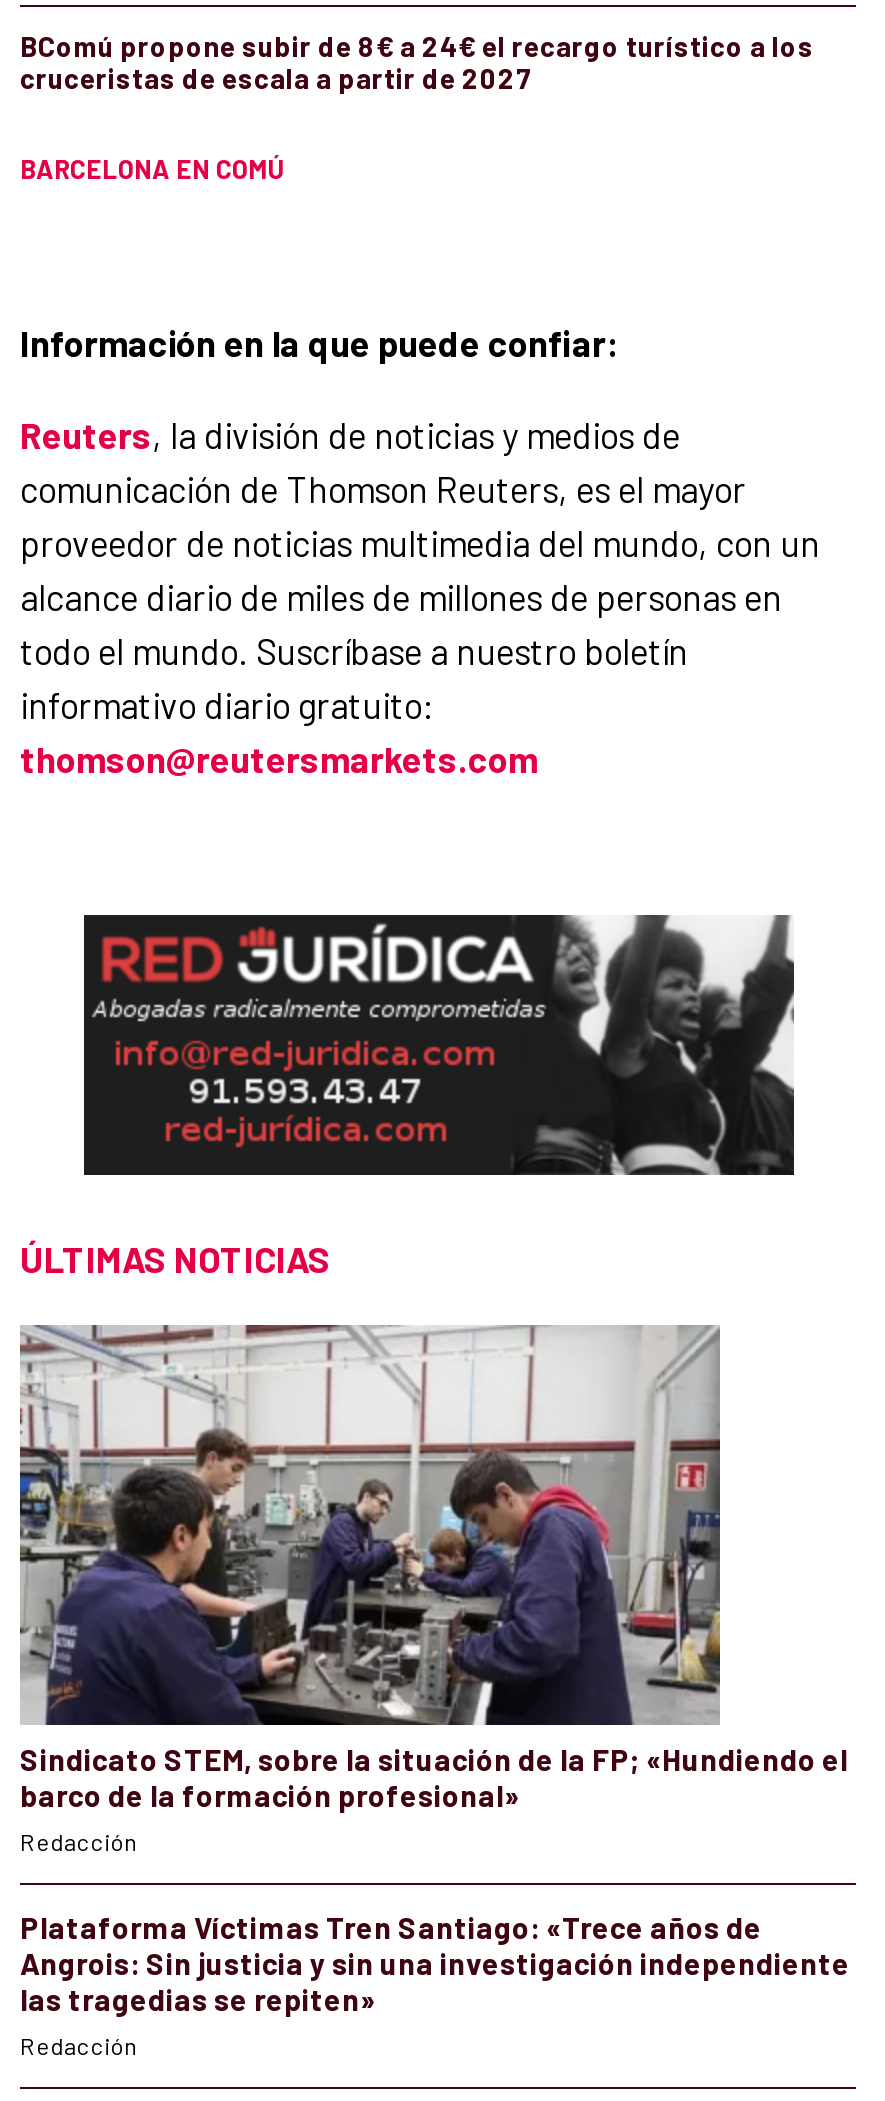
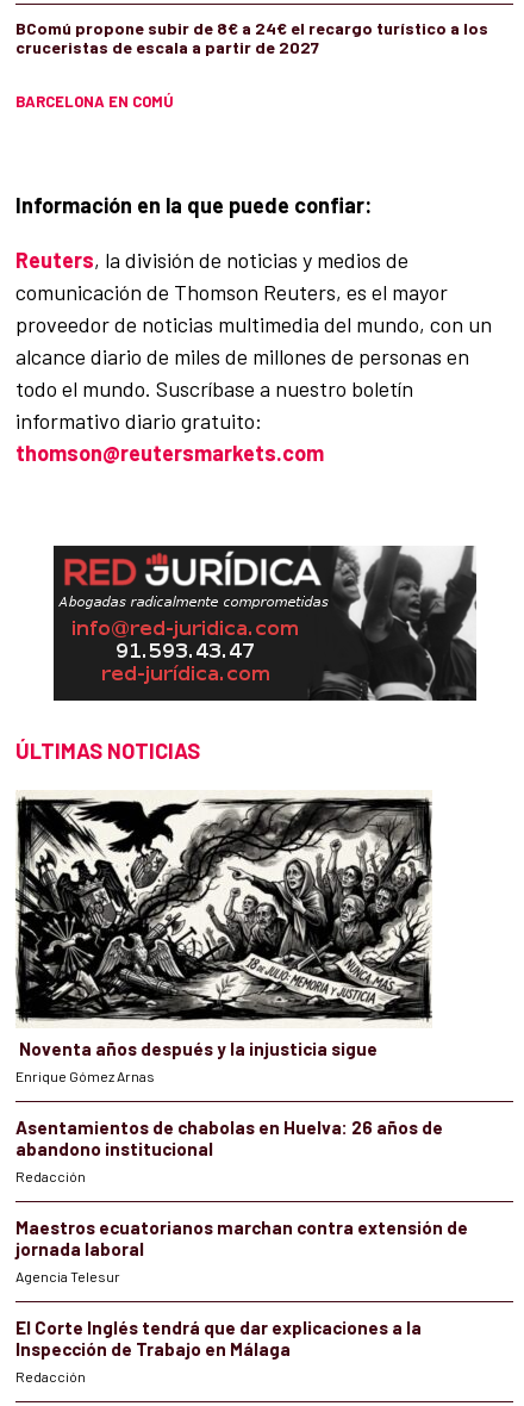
[18,1323,848,1813] [image] | Sindicato STEM, sobre la situación de la FP; «Hundiendo el | barco de la formación profesional» -> [15,791,443,1159] [image] | Noventa años después y la injusticia sigue | Enrique Gómez Arnas | Asentamientos de chabolas en Huelva: 26 años de | abandono institucional
[20,1909,850,2017] Plataforma Víctimas Tren Santiago: «Trece años de | Angrois: Sin justicia y sin una investigación independiente | las tragedias se repiten» -> [15,1216,468,1359] Maestros ecuatorianos marchan contra extensión de | jornada laboral | Agencia Telesur | El Corte Inglés tendrá que dar explicaciones a la | Inspección de Trabajo en Málaga

